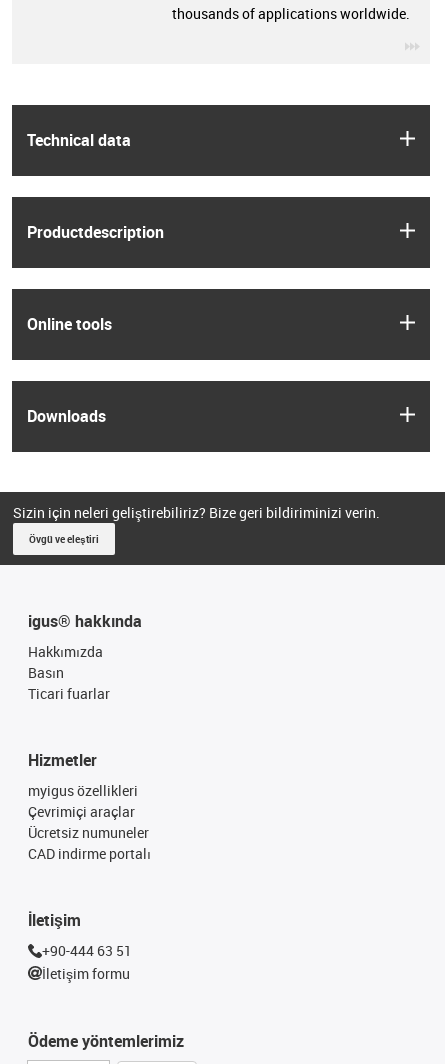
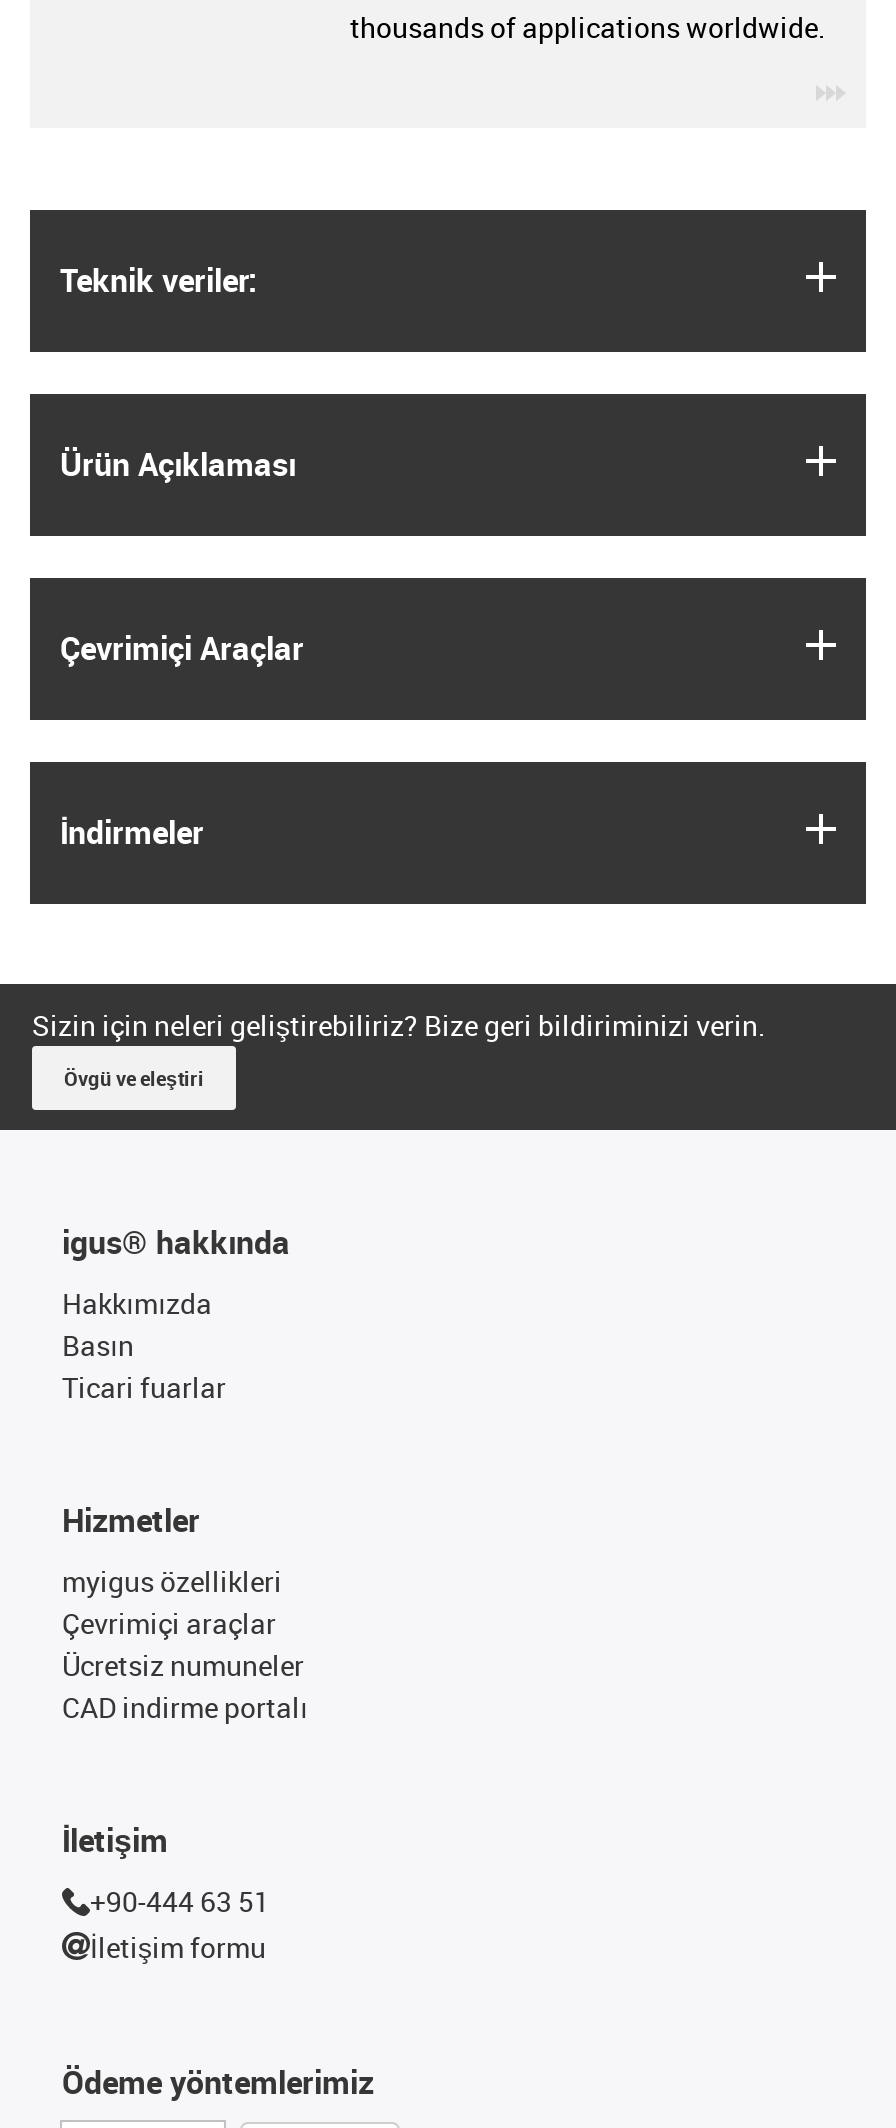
[27,129,131,151] Technical data -> [60,258,258,302] Teknik veriler:
[27,221,164,243] Productdescription -> [60,442,296,486] Ürün Açıklaması
[27,313,112,335] Online tools -> [60,626,304,670] Çevrimiçi Araçlar
[27,405,106,427] Downloads -> [60,810,204,854] İndirmeler

